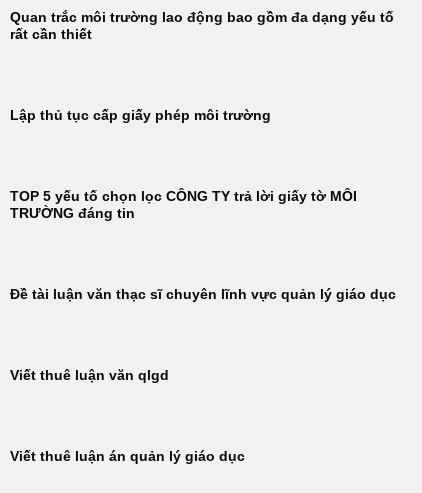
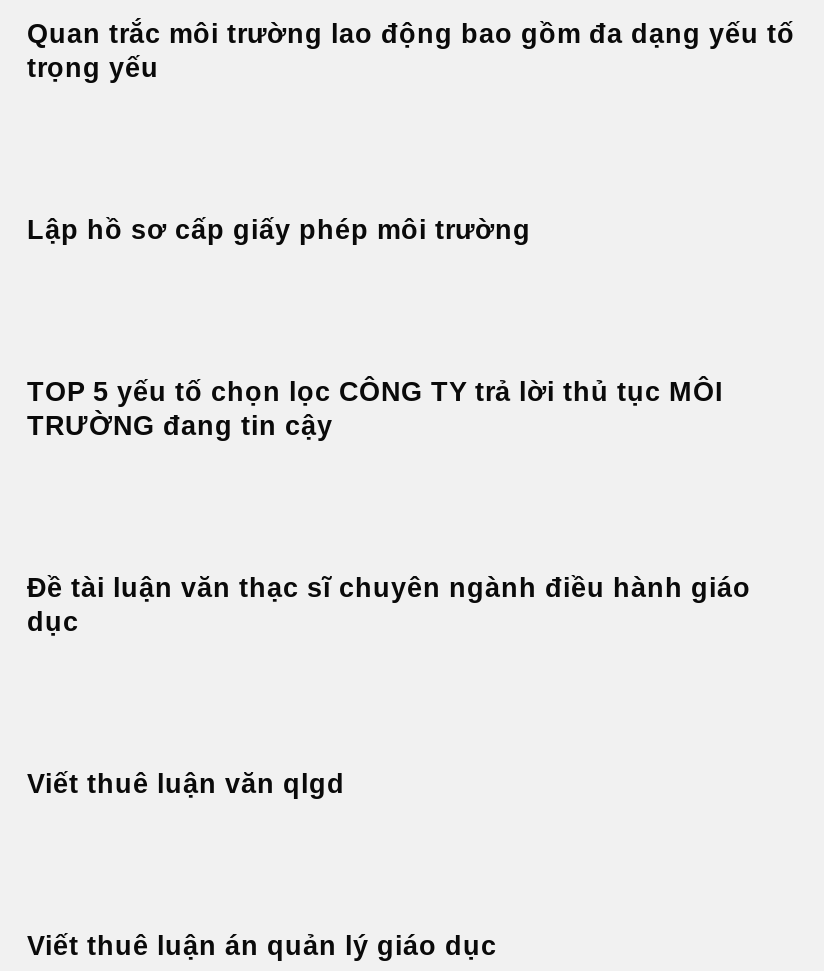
[10,27,92,42] rất cần thiết -> [27,53,159,83] trọng yếu
[10,108,271,123] Lập thủ tục cấp giấy phép môi trường -> [27,215,531,245] Lập hồ sơ cấp giấy phép môi trường
[10,189,357,221] TOP 5 yếu tố chọn lọc CÔNG TY trả lời giấy tờ MÔI | TRƯỜNG đáng tin -> [27,377,723,441] TOP 5 yếu tố chọn lọc CÔNG TY trả lời thủ tục MÔI | TRƯỜNG đang tin cậy
[10,287,396,302] Đề tài luận văn thạc sĩ chuyên lĩnh vực quản lý giáo dục -> [27,573,751,637] Đề tài luận văn thạc sĩ chuyên ngành điều hành giáo | dục

